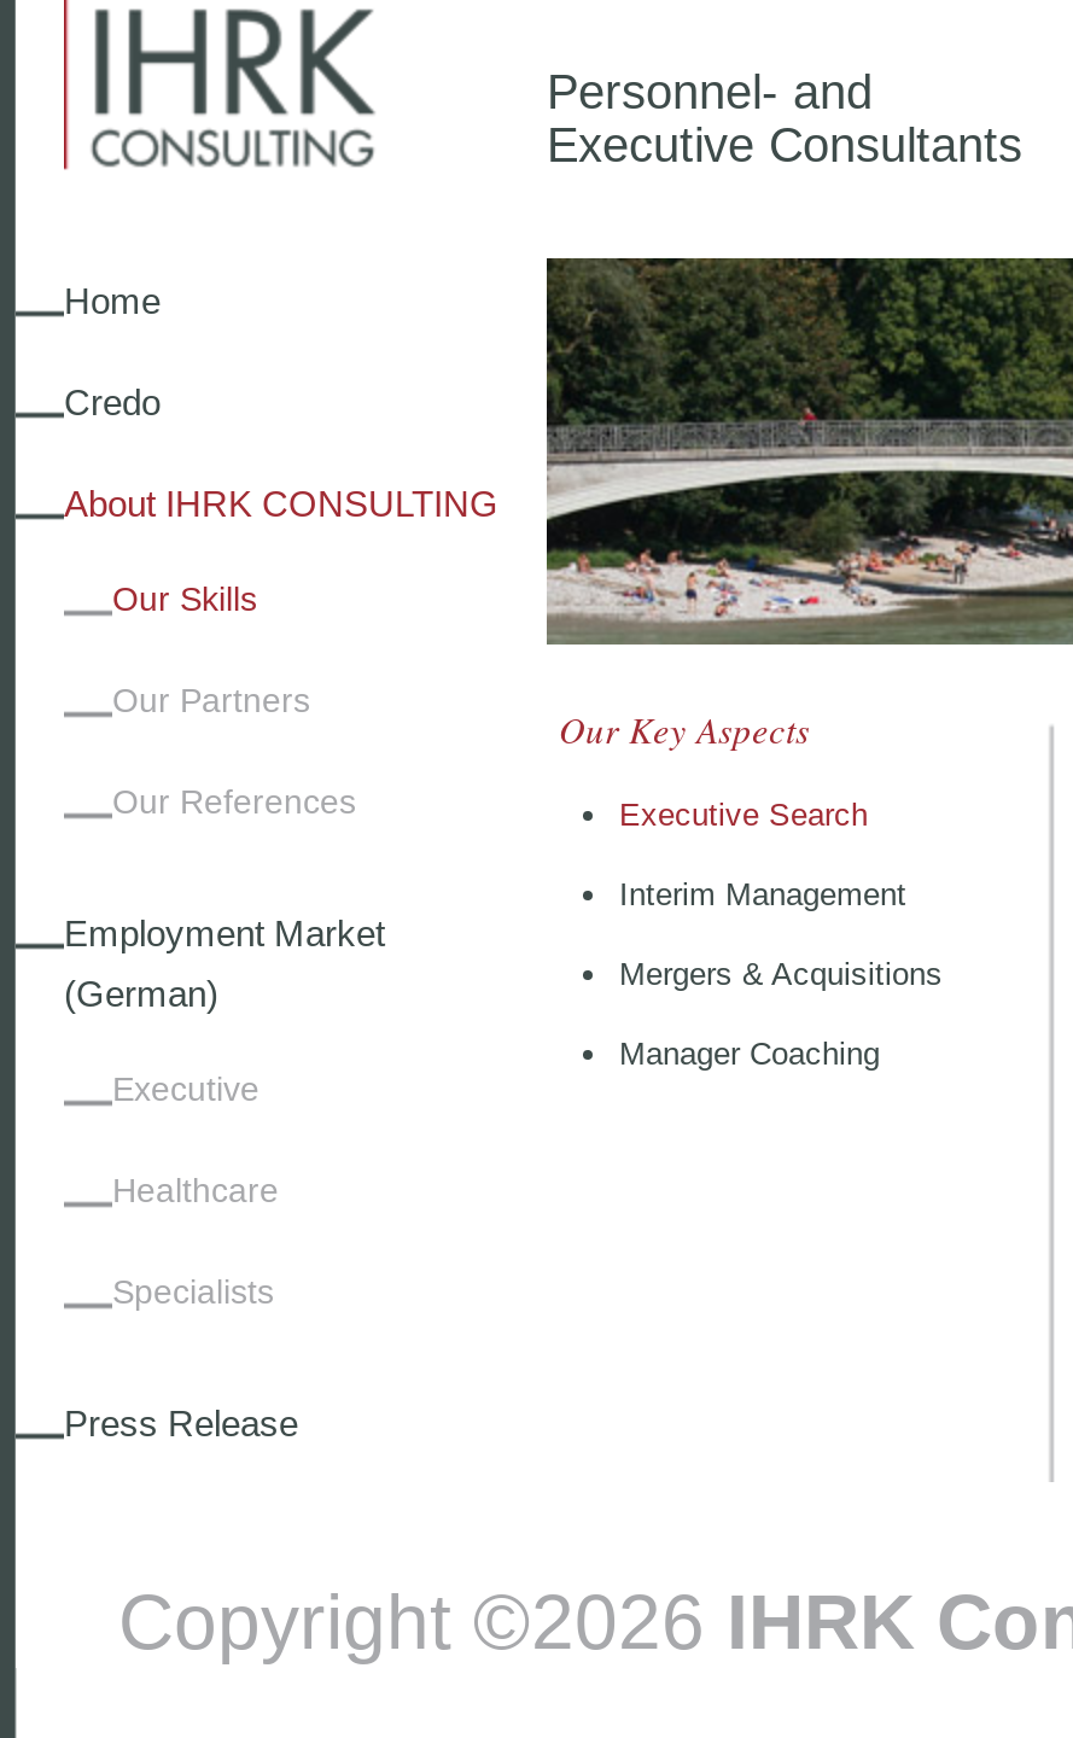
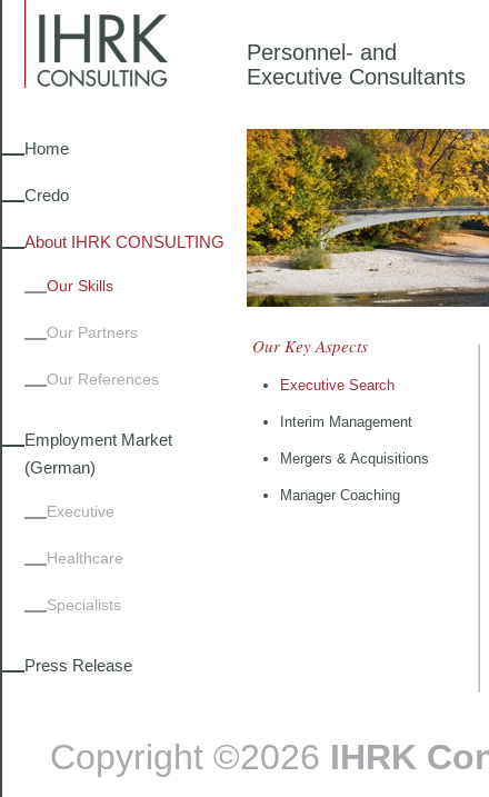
[544,256,1066,647] [image] -> [246,128,486,308] [image]

